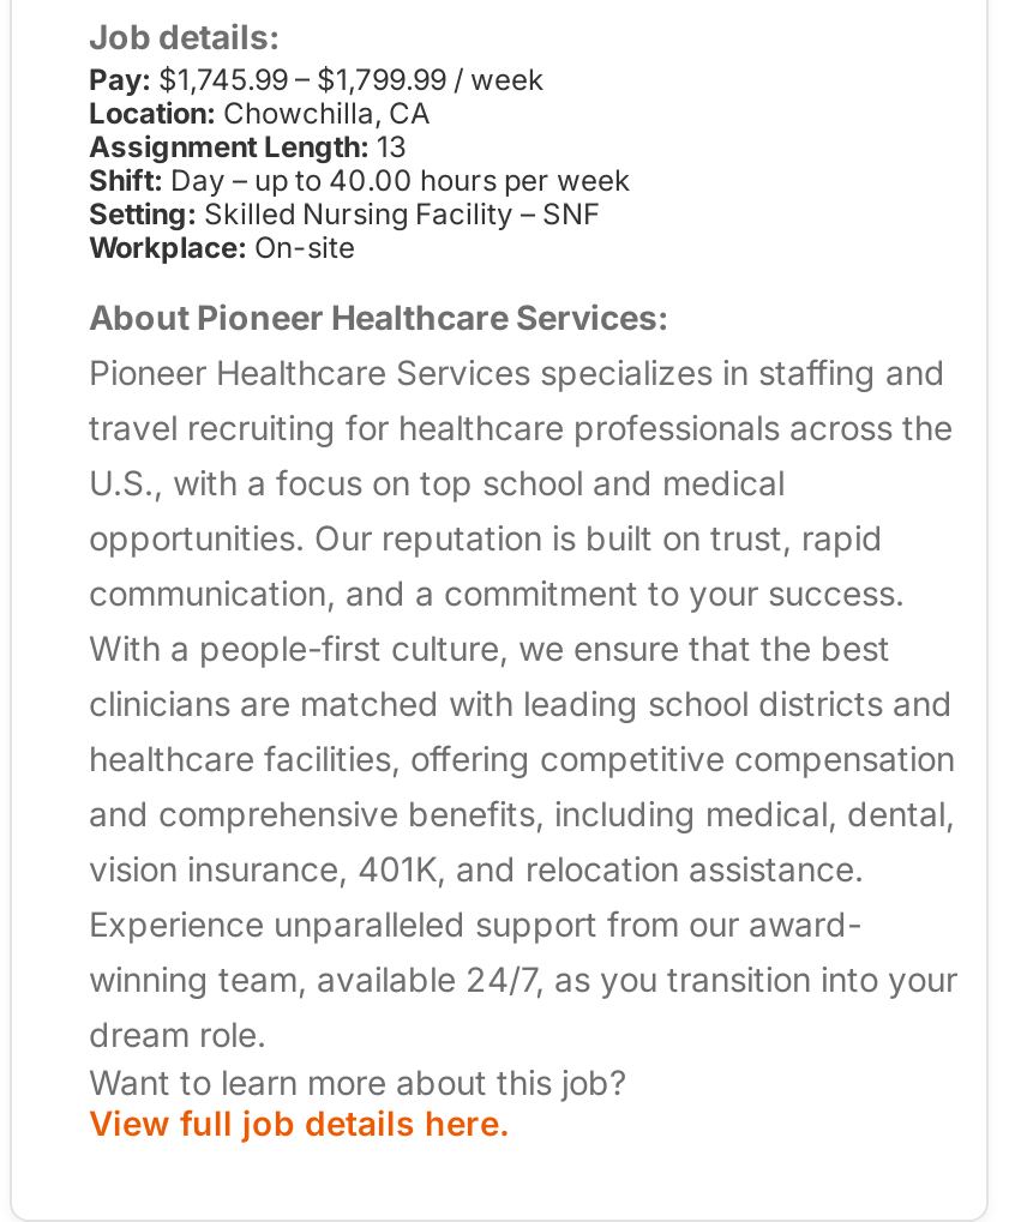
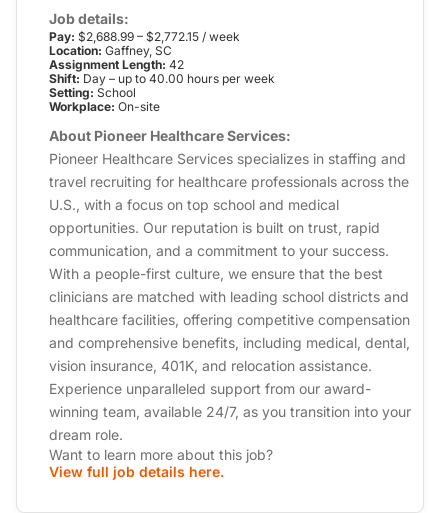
[89,61,545,97] Pay: $1,745.99 – $1,799.99 / week -> [49,29,240,44] Pay: $2,688.99 – $2,772.15 / week
[89,95,430,131] Location: Chowchilla, CA -> [49,43,172,58] Location: Gaffney, SC
[89,128,406,164] Assignment Length: 13 -> [49,57,184,72] Assignment Length: 42
[89,195,600,231] Setting: Skilled Nursing Facility – SNF -> [49,85,136,100] Setting: School

